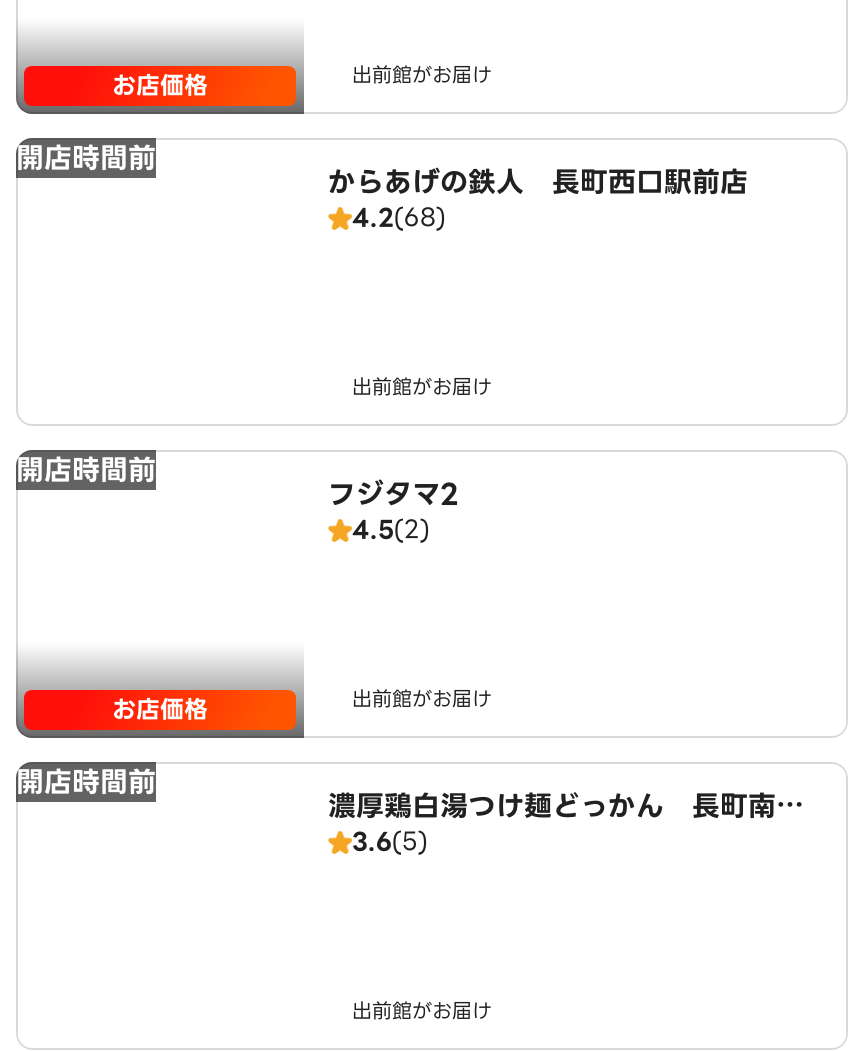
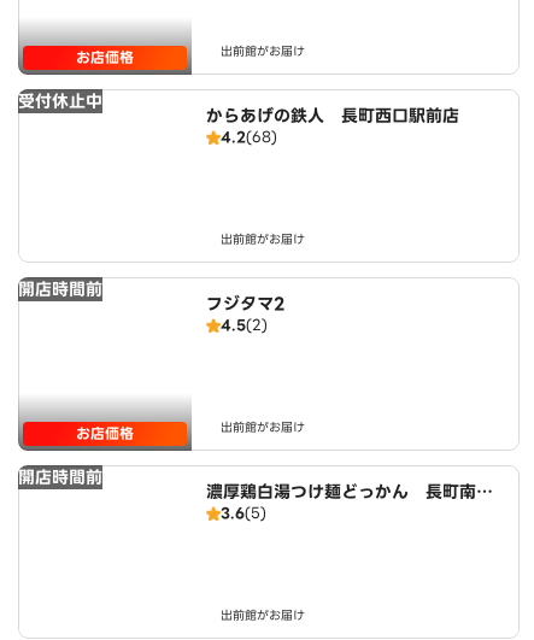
[16,135,156,179] 開店時間前 -> [18,88,102,115] 受付休止中

